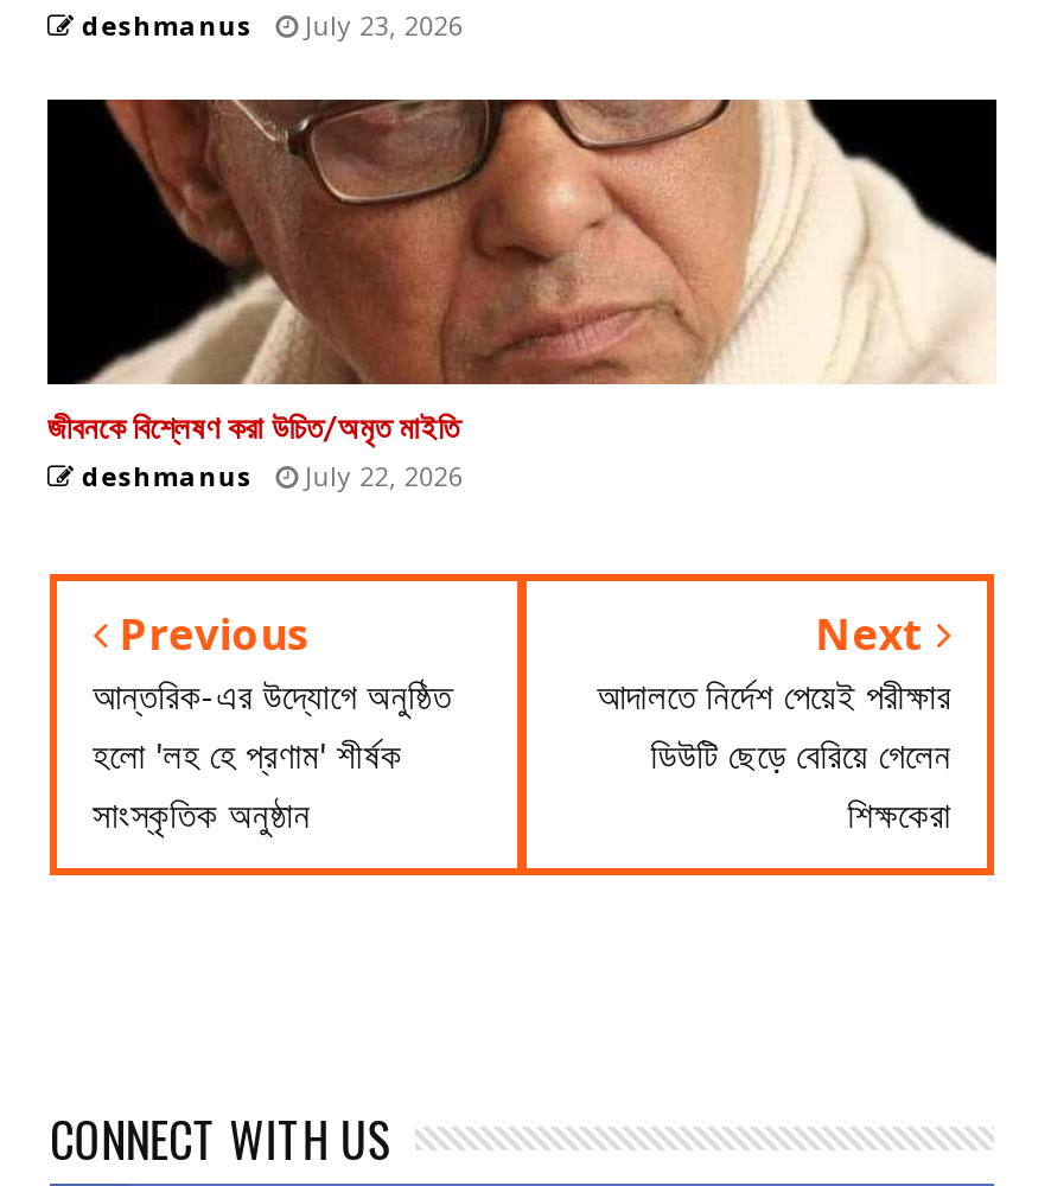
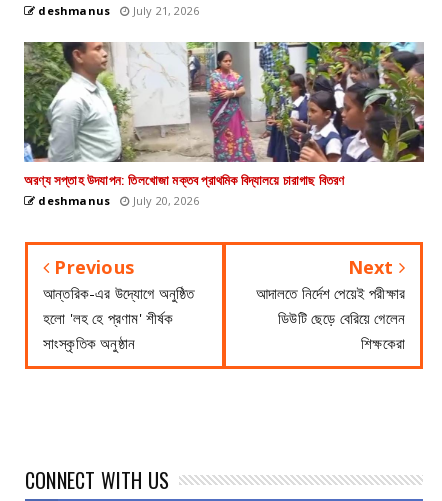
[74,8,463,43] deshmanus July 23, 2026 -> [35,3,199,18] deshmanus July 21, 2026
[45,97,999,449] [image] | জীবনকে বিশ্লেষণ করা উচিত/অমৃত মাইতি -> [23,41,425,189] [image] | অরণ্য সপ্তাহ উদযাপন: তিলখোজা মক্তব প্রাথমিক বিদ্যালয়ে চারাগাছ বিতরণ
[74,459,463,494] deshmanus July 22, 2026 -> [35,193,199,208] deshmanus July 20, 2026

